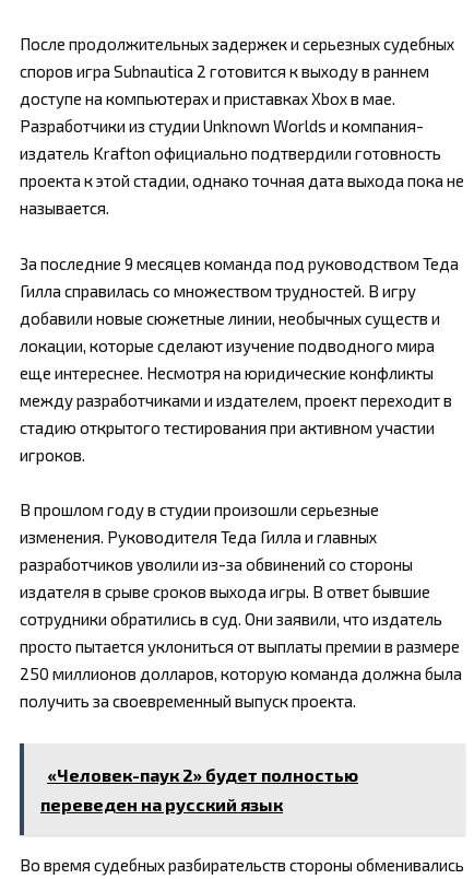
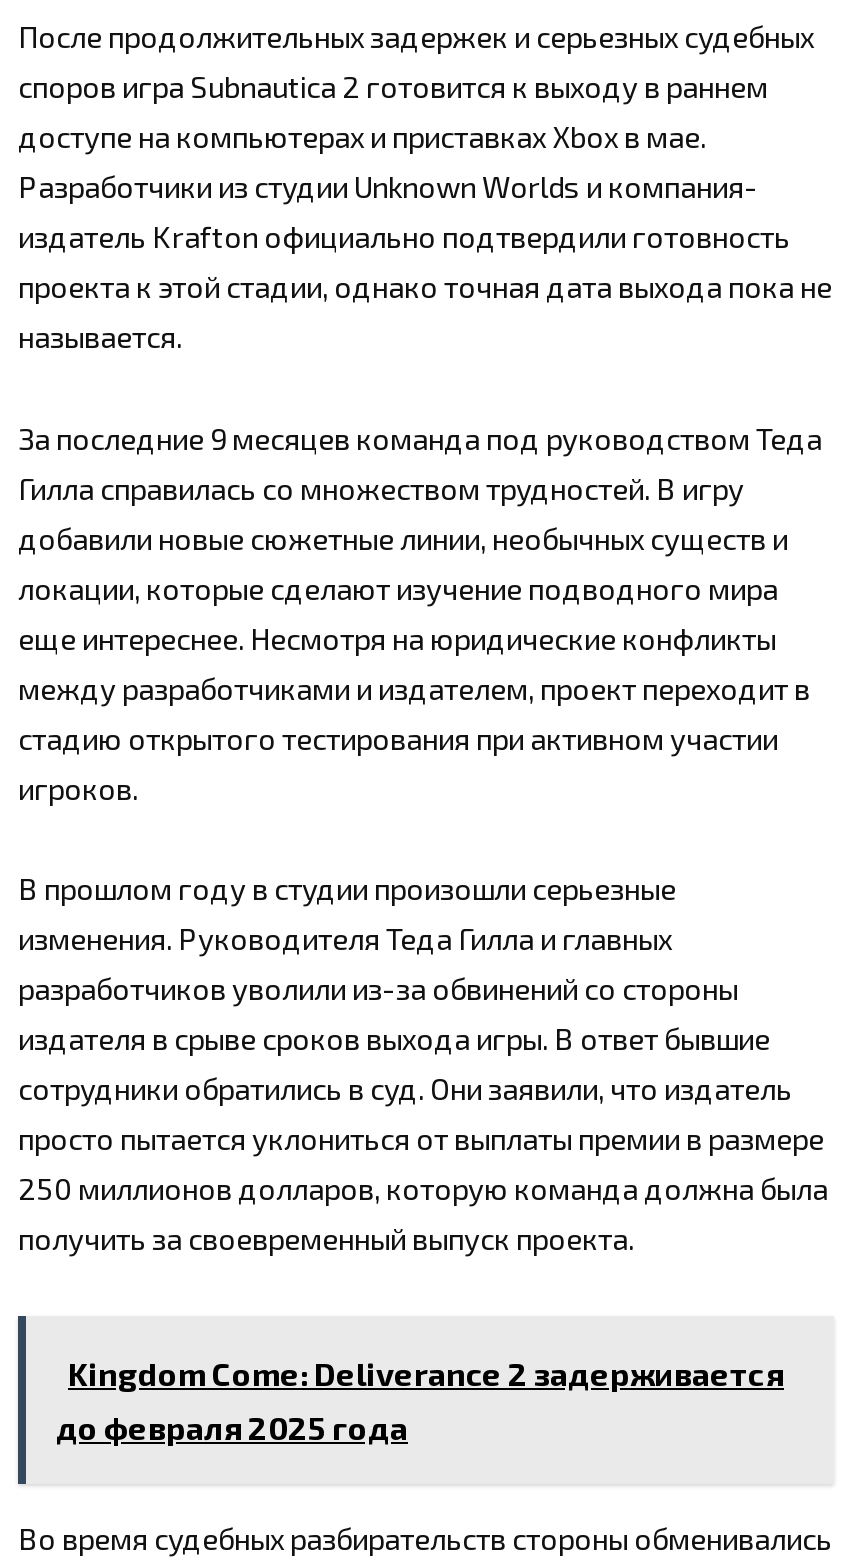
[40,764,358,814] «Человек-паук 2» будет полностью | переведен на русский язык -> [56,1353,784,1445] Kingdom Come: Deliverance 2 задерживается | до февраля 2025 года

